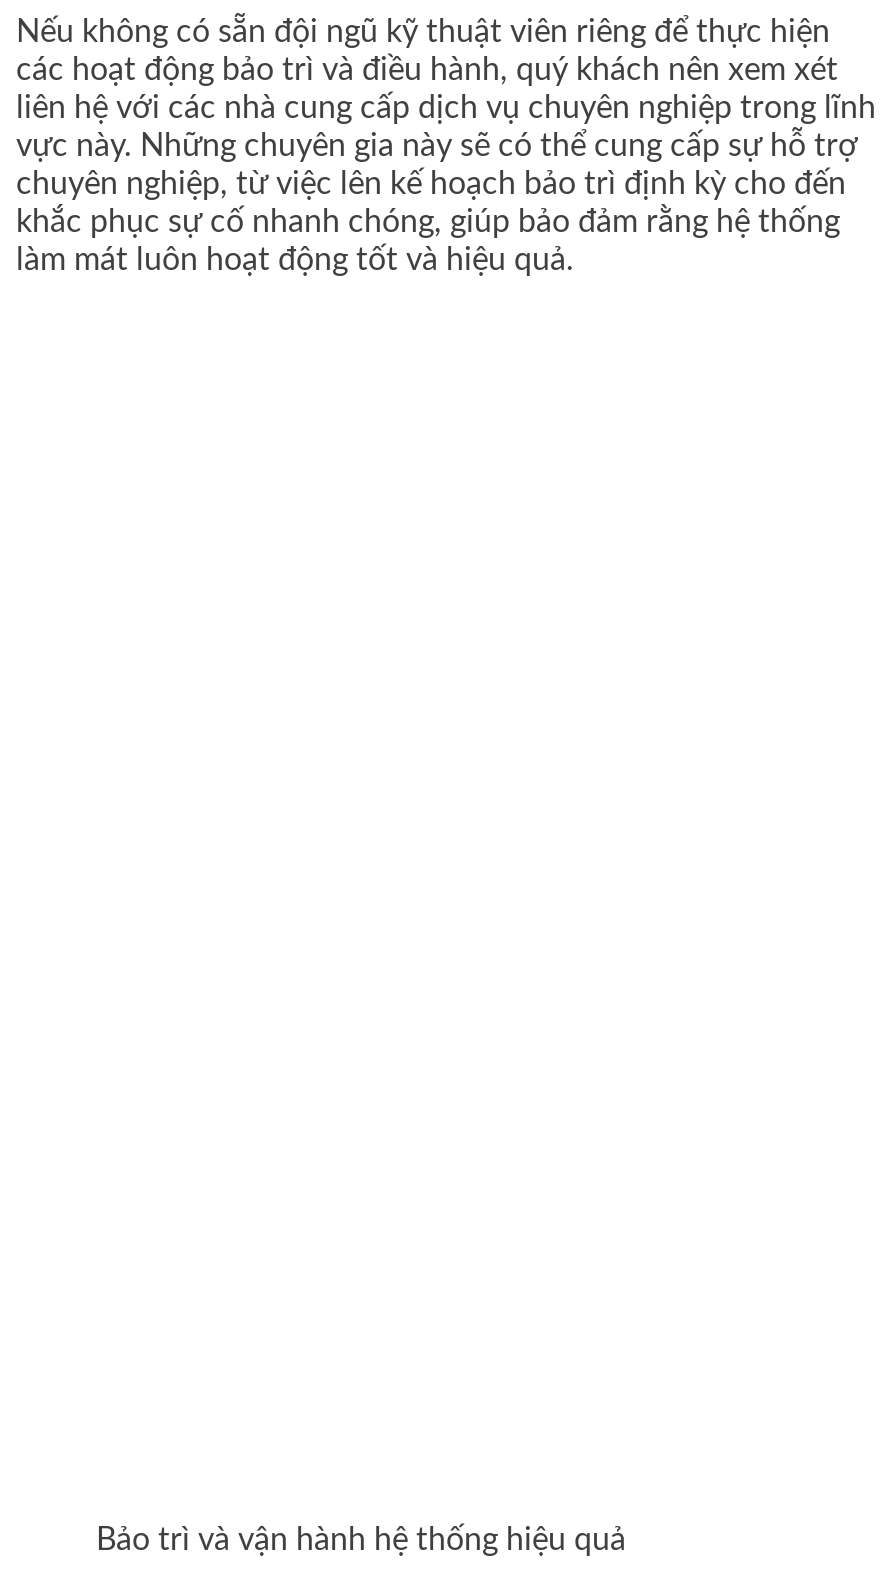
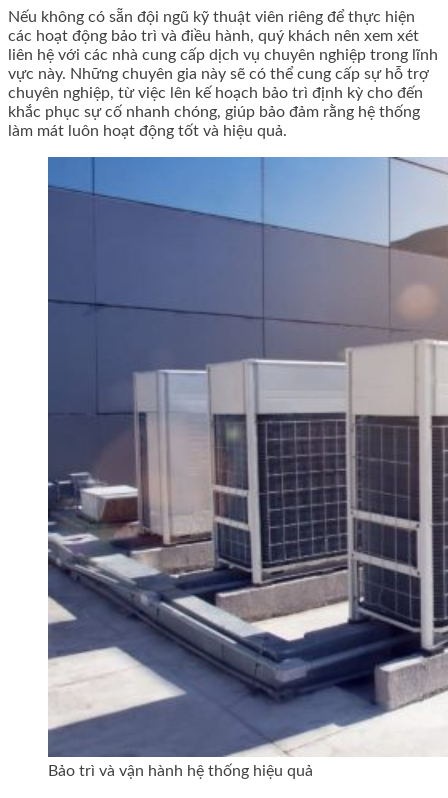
none -> [47,156,445,758] [image]

